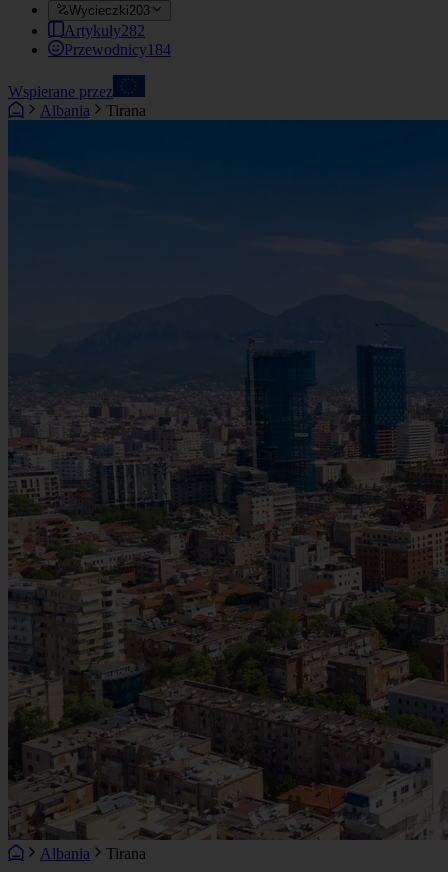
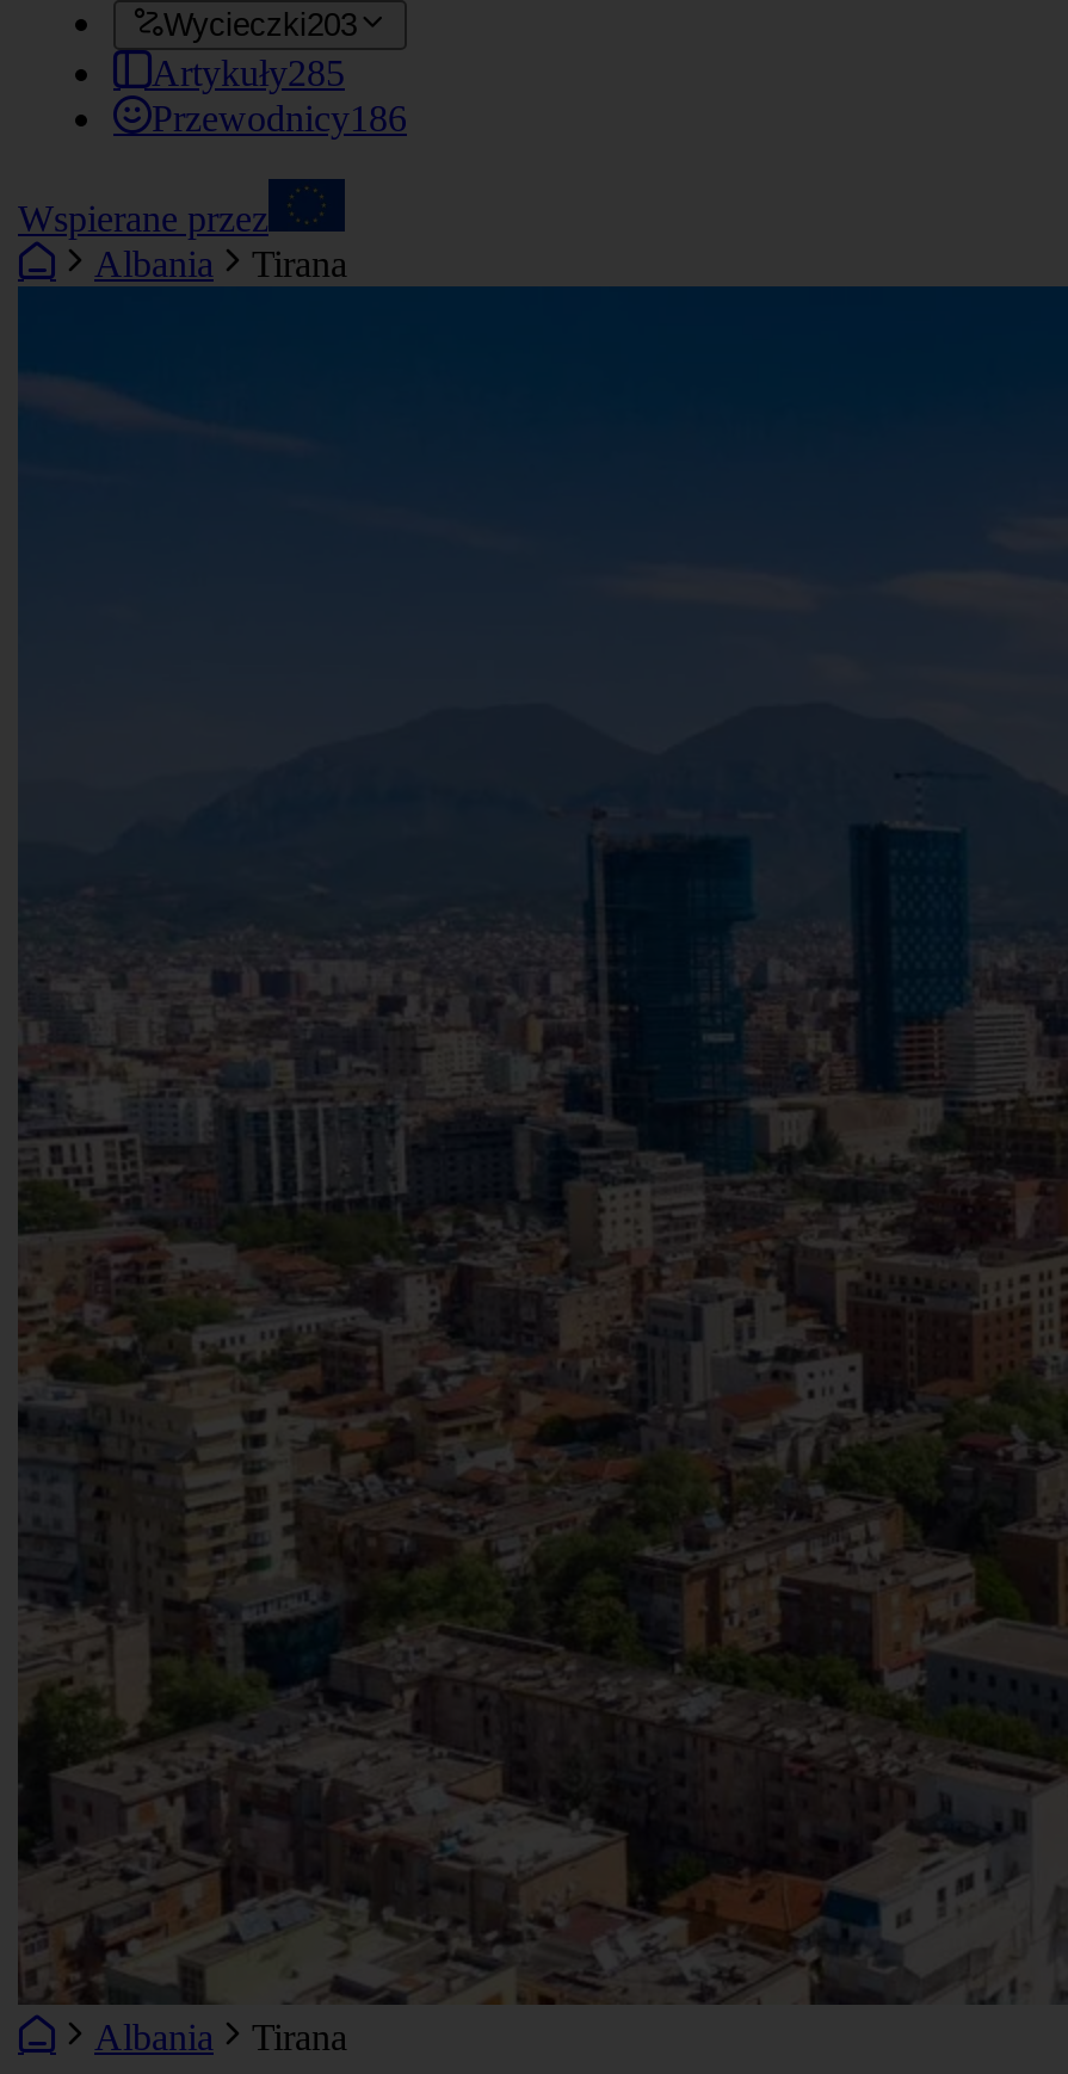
[64,22,145,39] Artykuły282 -> [152,52,345,93] Artykuły285
[64,41,171,58] Przewodnicy184 -> [152,98,407,138] Przewodnicy186

